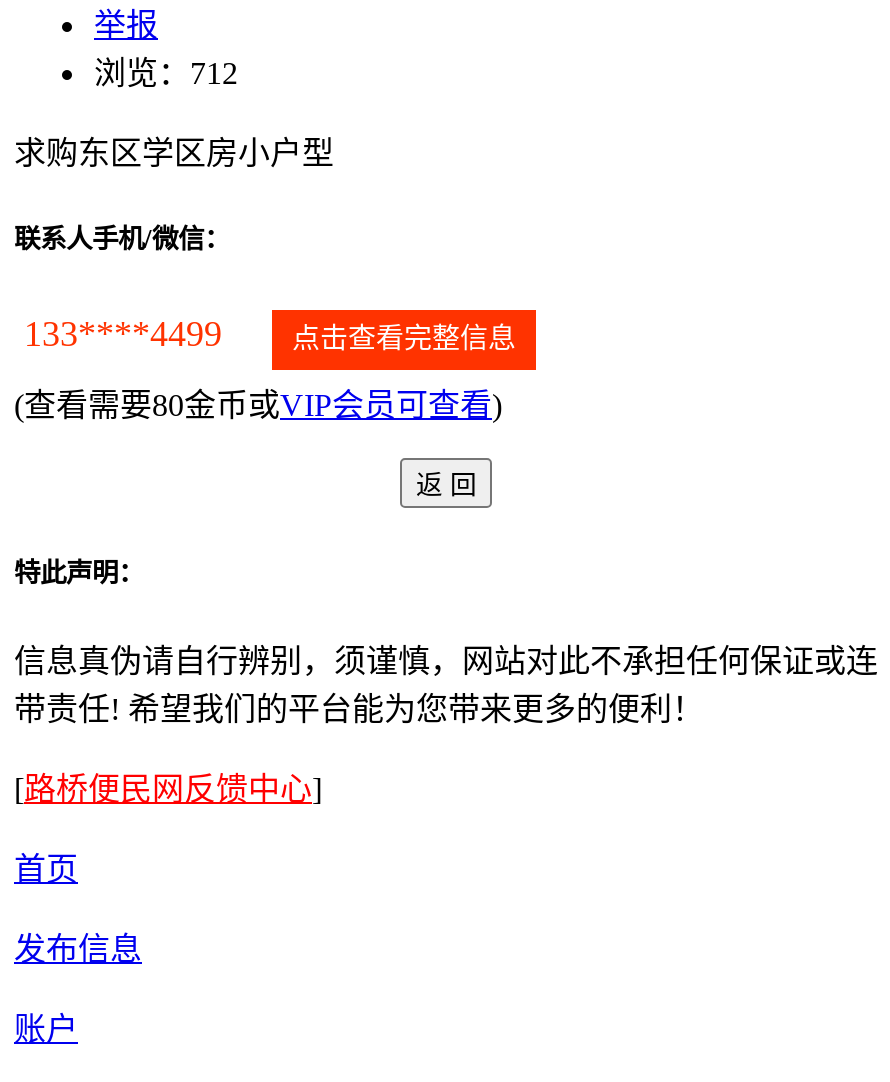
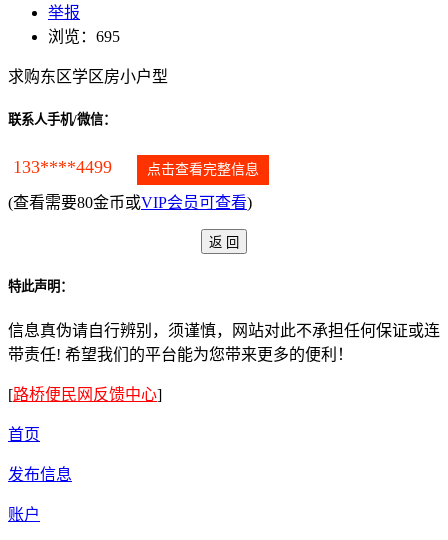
[94,56,238,90] 浏览：712 -> [48,28,120,45] 浏览：695

